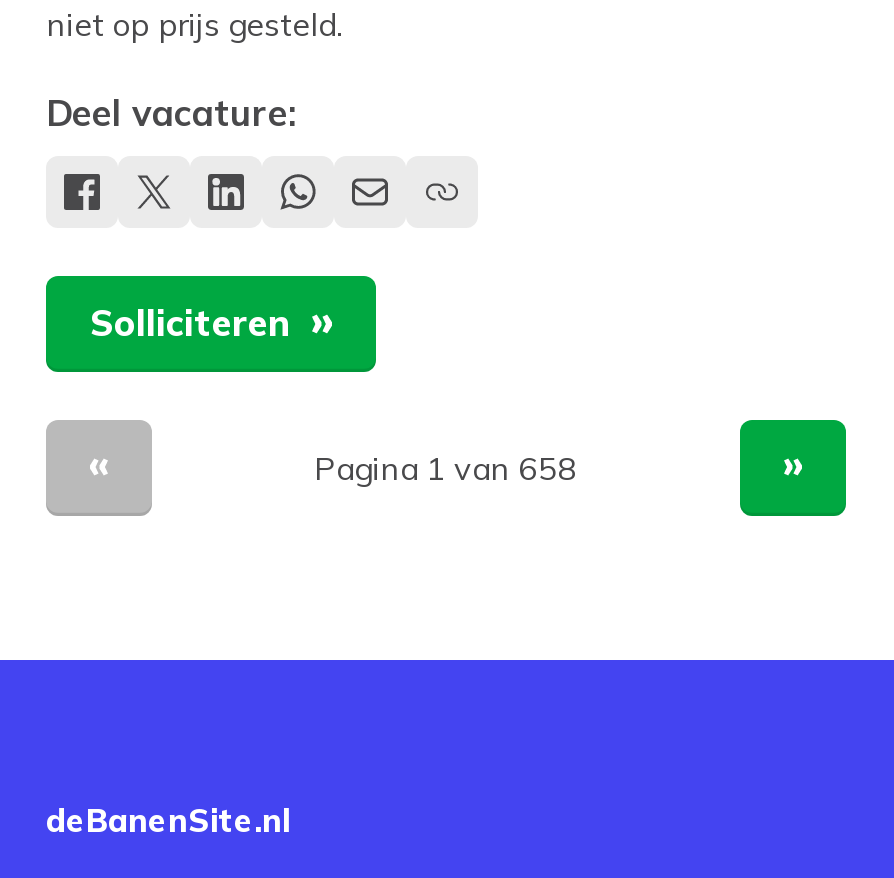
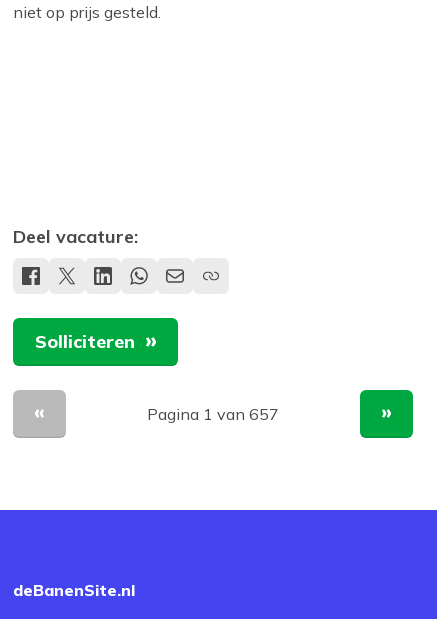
[314,448,578,488] Pagina 1 van 658 -> [147,404,279,424] Pagina 1 van 657

